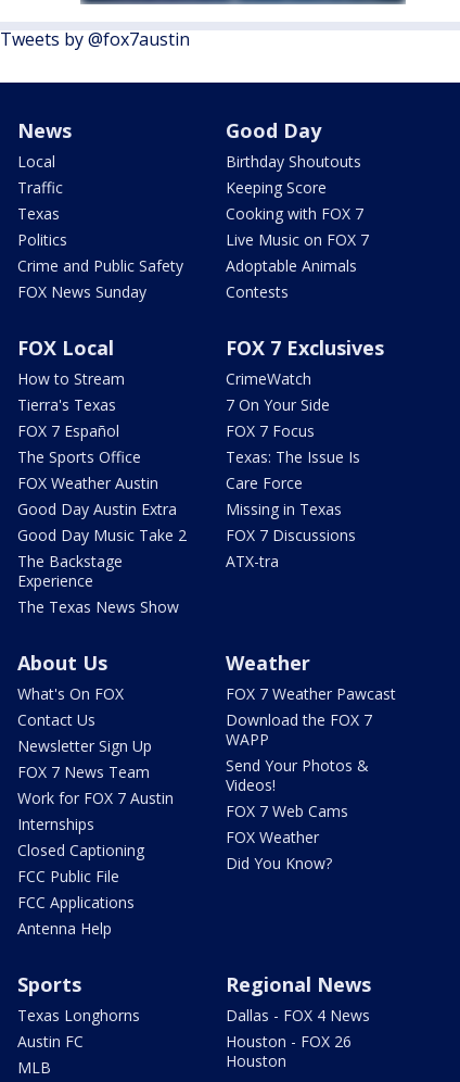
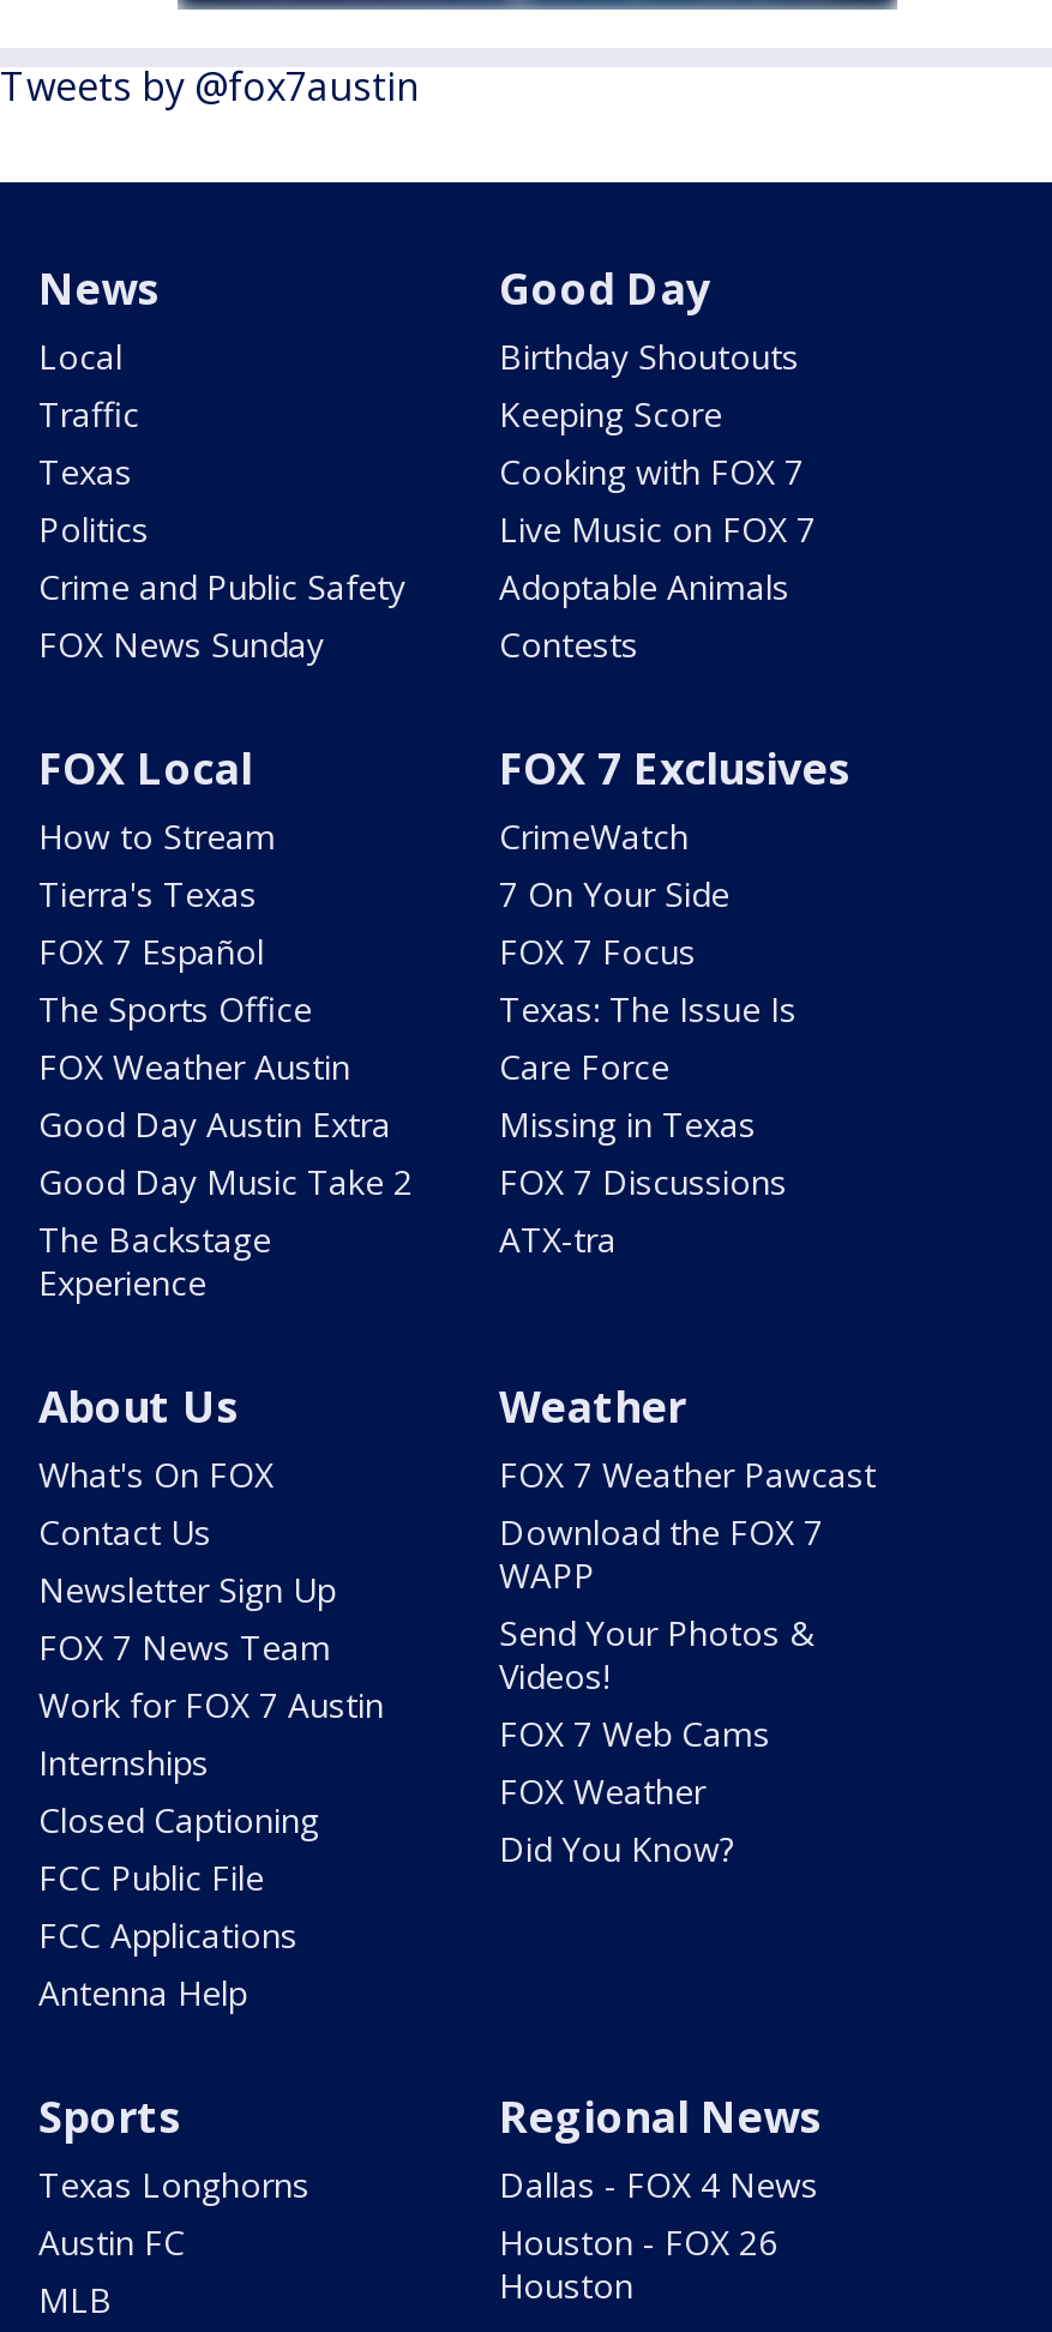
[17,597,179,617] The Texas News Show -> none

